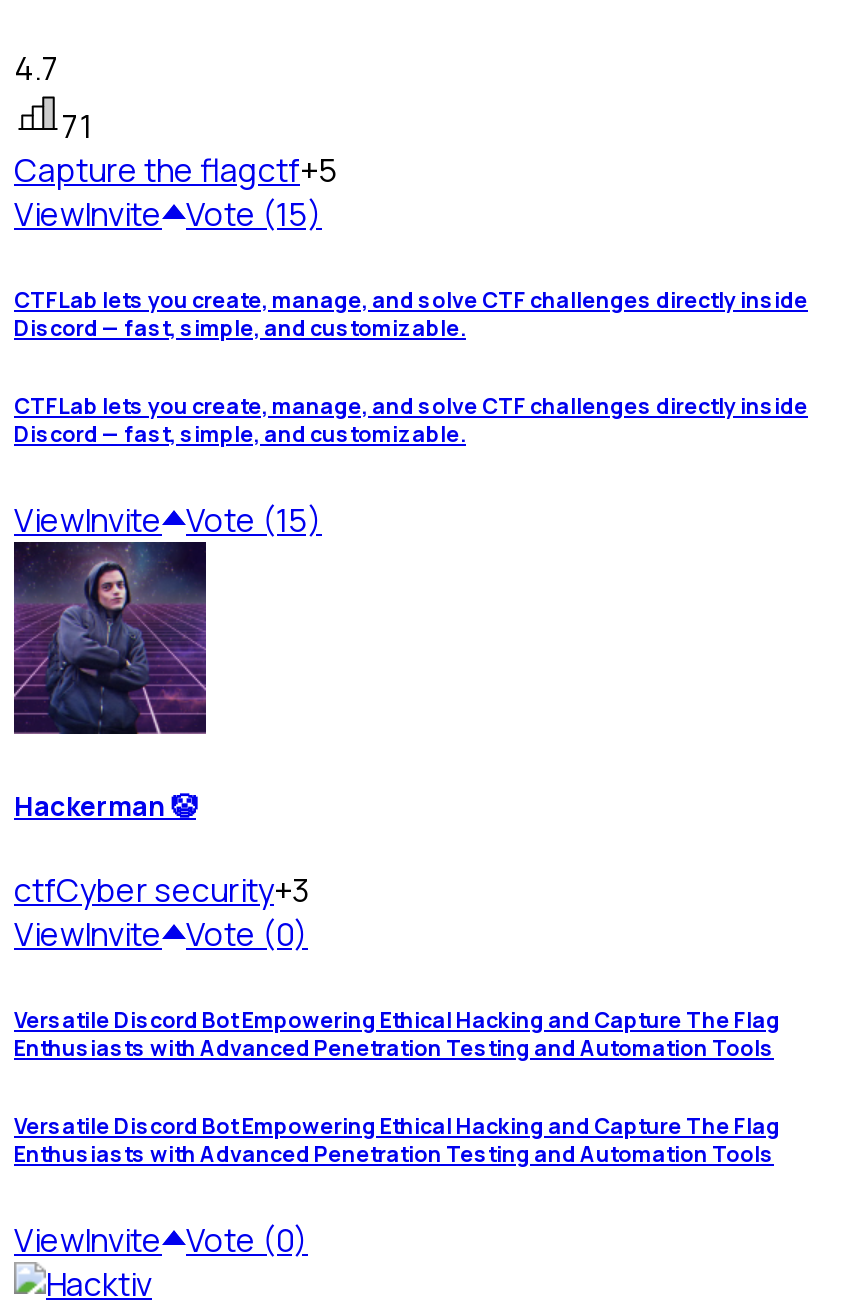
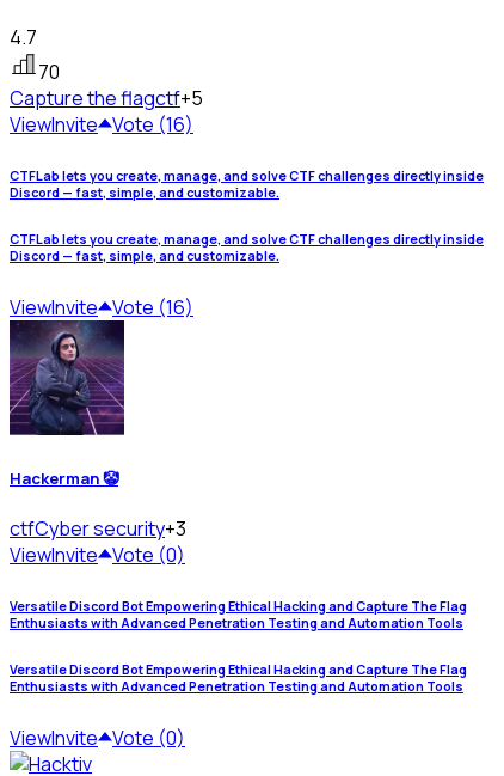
[62,104,92,148] 71 -> [38,58,60,85] 70
[14,192,322,236] ViewInvite Vote (15) -> [10,111,193,137] ViewInvite Vote (16)
[14,498,322,542] ViewInvite Vote (15) -> [10,294,193,320] ViewInvite Vote (16)

